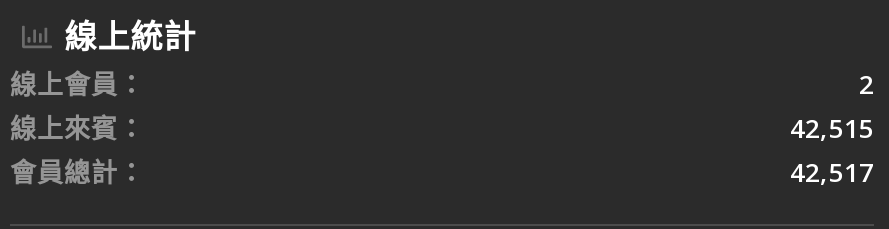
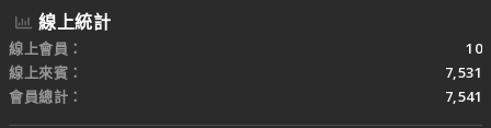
[859,66,874,102] 2 -> [466,38,482,58] 10
[790,110,874,146] 42,515 -> [444,62,482,82] 7,531
[790,154,874,190] 42,517 -> [444,86,482,106] 7,541

